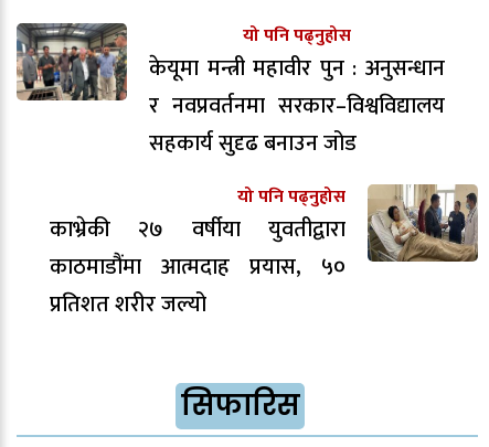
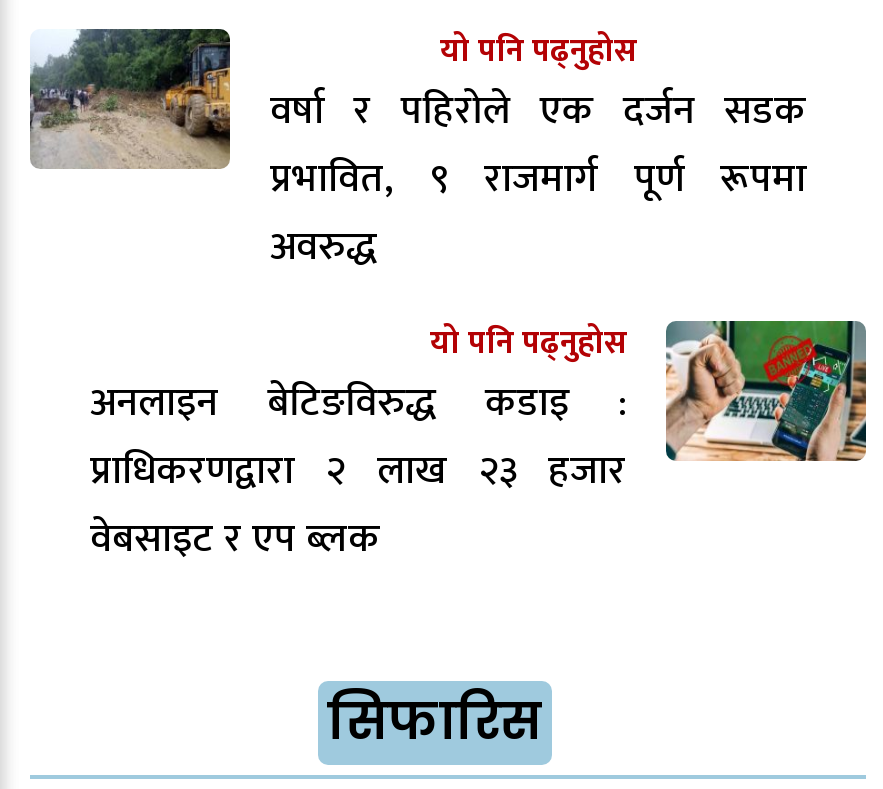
[15,22,445,162] [image] | केयूमा मन्त्री महावीर पुन : अनुसन्धान | र नवप्रवर्तनमा सरकार–विश्वविद्यालय | सहकार्य सुदृढ बनाउन जोड -> [28,29,806,280] [image] | वर्षा र पहिरोले एक दर्जन सडक | प्रभावित, ९ राजमार्ग पूर्ण रूपमा | अवरुद्ध
[50,183,479,323] [image] | काभ्रेकी २७ वर्षीया युवतीद्वारा | काठमाडौंमा आत्मदाह प्रयास, ५० | प्रतिशत शरीर जल्यो -> [90,319,868,572] [image] | अनलाइन बेटिङविरुद्ध कडाइ : | प्राधिकरणद्वारा २ लाख २३ हजार | वेबसाइट र एप ब्लक

